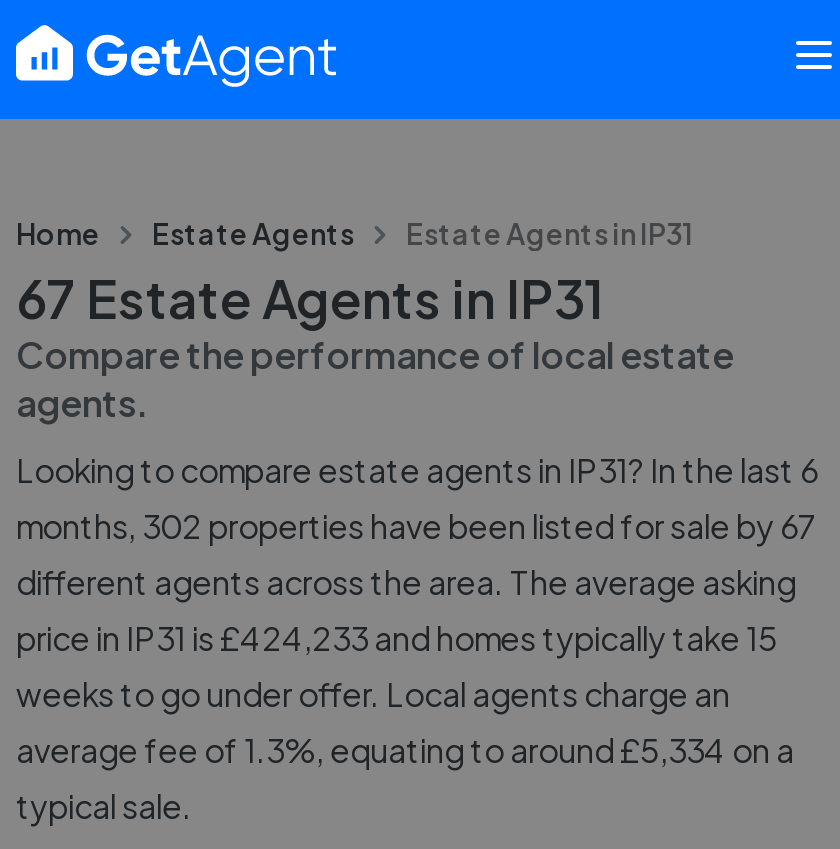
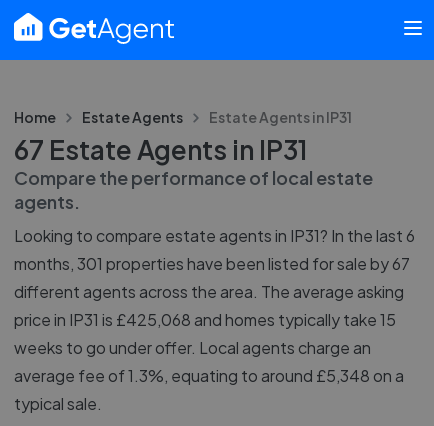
[16,505,816,547] months, 302 properties have been listed for sale by 67 -> [14,253,410,274] months, 301 properties have been listed for sale by 67
[16,617,778,659] price in IP31 is £424,233 and homes typically take 15 -> [14,309,396,330] price in IP31 is £425,068 and homes typically take 15
[16,729,794,771] average fee of 1.3%, equating to around £5,334 on a -> [14,365,404,386] average fee of 1.3%, equating to around £5,348 on a

